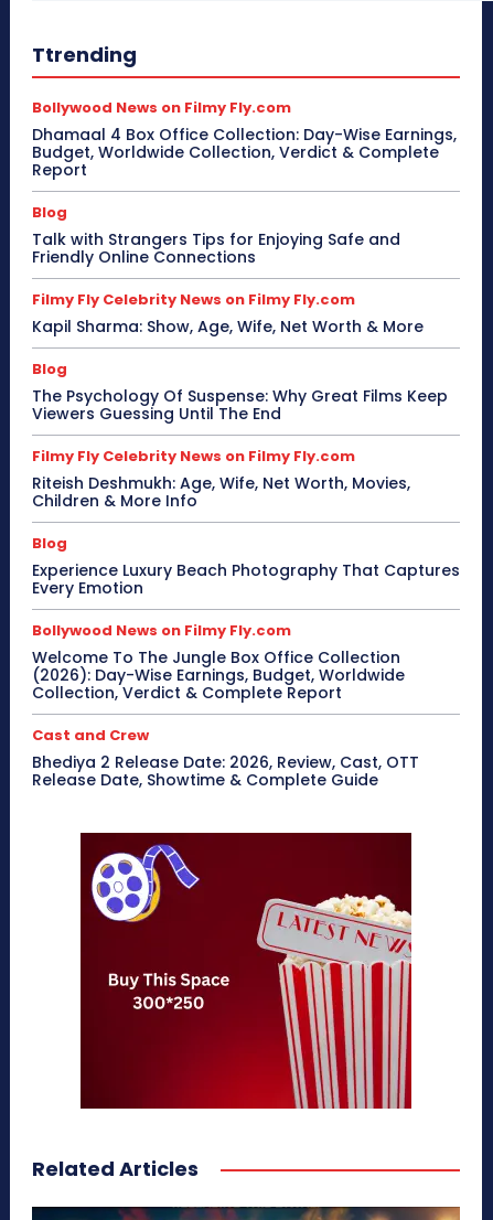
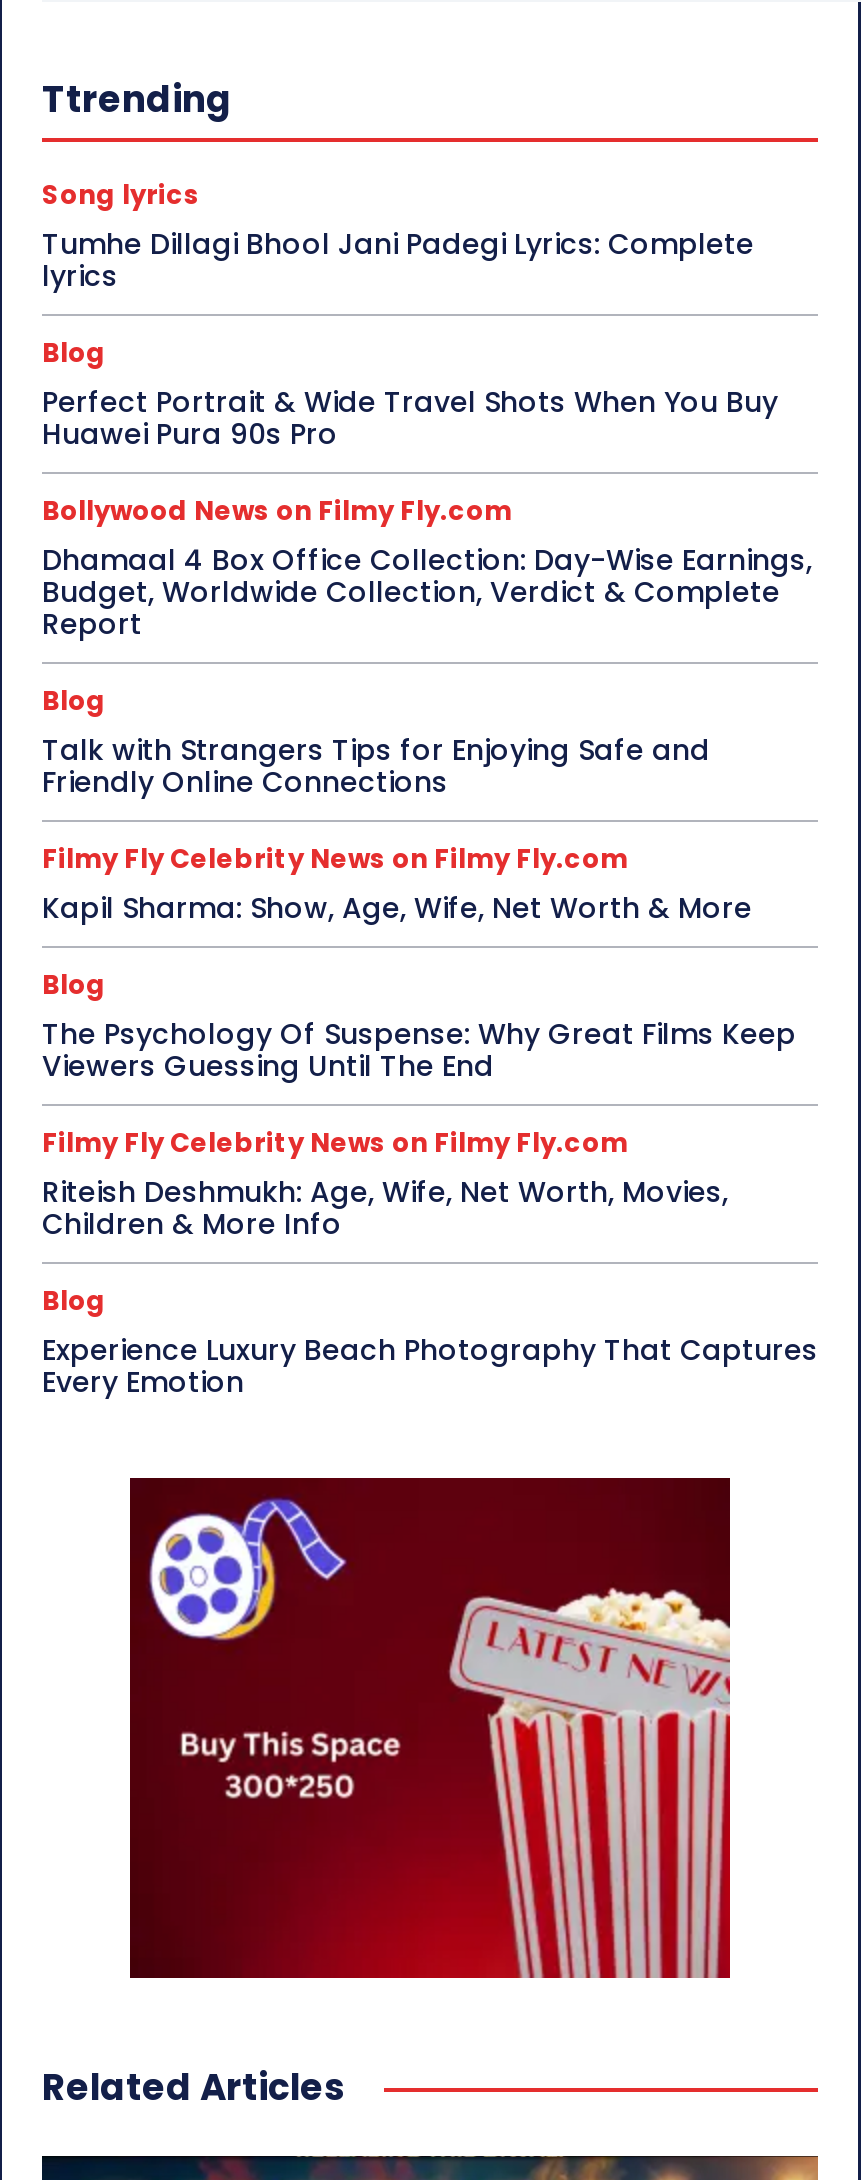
none -> [42,176,778,454] Song lyrics | Tumhe Dillagi Bhool Jani Padegi Lyrics: Complete | lyrics | Blog | Perfect Portrait & Wide Travel Shots When You Buy | Huawei Pura 90s Pro
moved [32,97,460,599] -> [42,492,818,1402]: Bollywood News on Filmy Fly.com | Dhamaal 4 Box Office Collection: Day-Wise Earnings, | Budget, Worldwide Collection, Verdict & Complete | ... | Experience Luxury Beach Photography That Captures | Every Emotion
[32,620,419,791] Bollywood News on Filmy Fly.com | Welcome To The Jungle Box Office Collection | (2026): Day-Wise Earnings, Budget, Worldwide | Collection, Verdict & Complete Report | Cast and Crew | Bhediya 2 Release Date: 2026, Review, Cast, OTT | Release Date, Showtime & Complete Guide -> none

